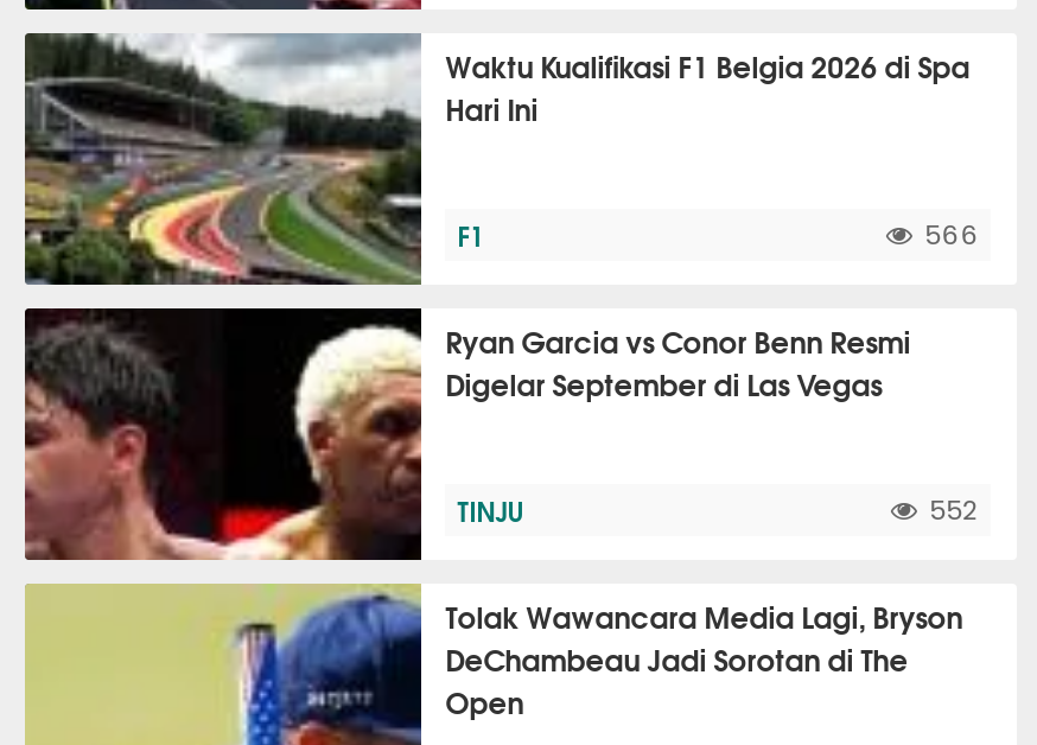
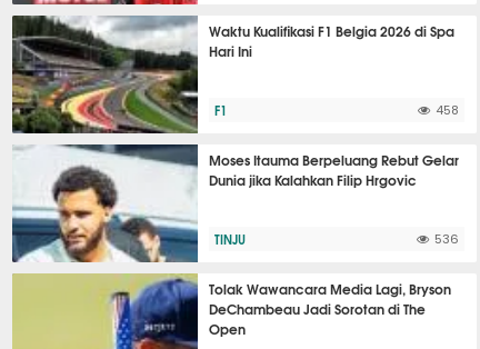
[925,223,979,249] 566 -> [436,104,459,117] 458
[23,306,911,562] [image] | Ryan Garcia vs Conor Benn Resmi | Digelar September di Las Vegas -> [11,143,459,263] [image] | Moses Itauma Berpeluang Rebut Gelar | Dunia jika Kalahkan Filip Hrgovic
[929,498,979,524] 552 -> [435,233,459,246] 536

